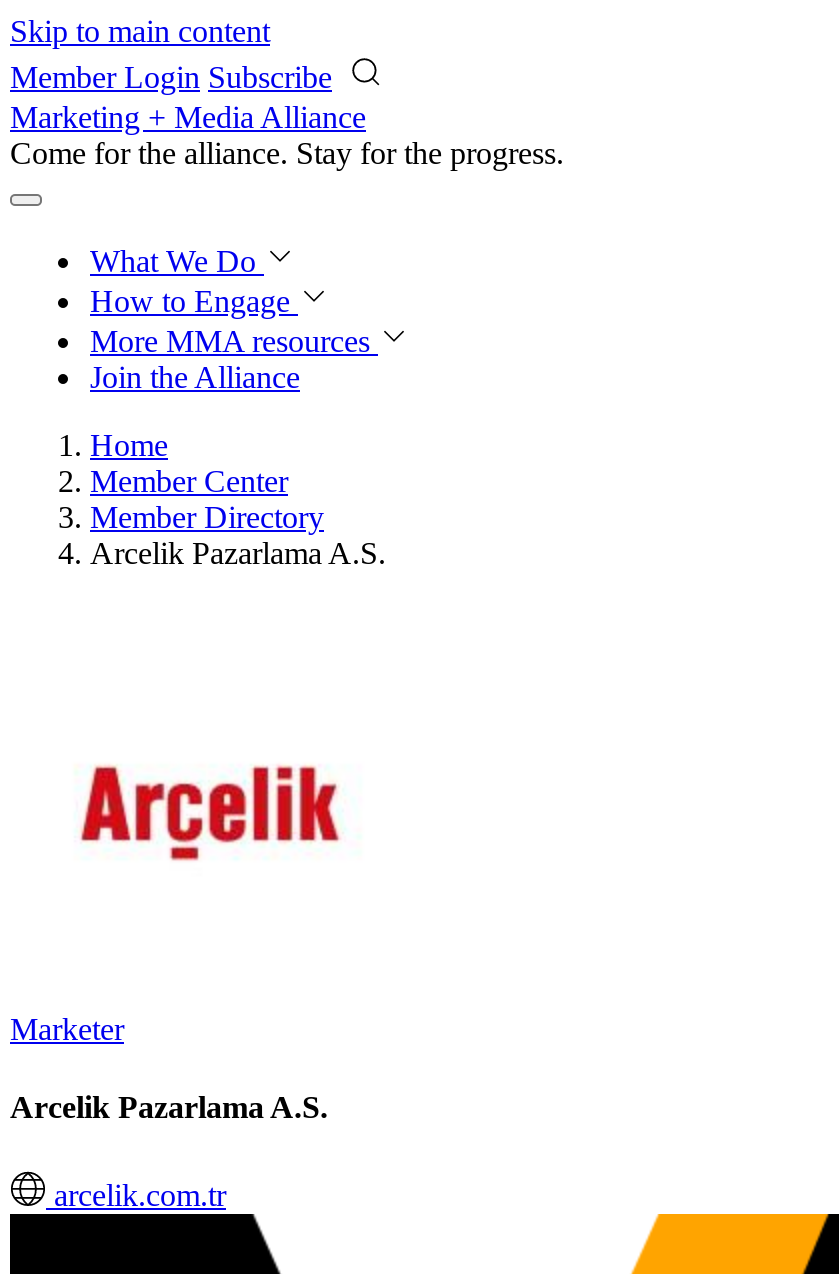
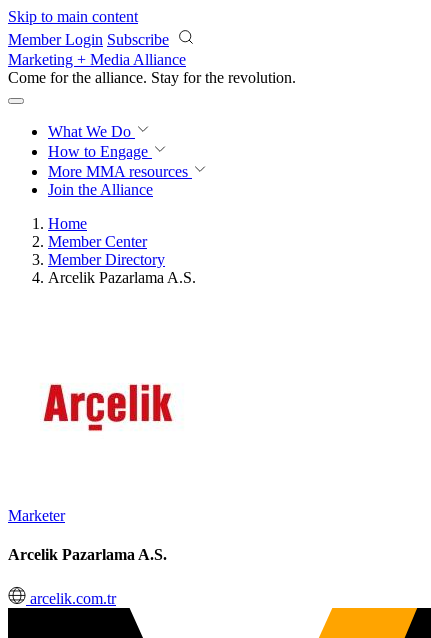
[10,136,564,170] Come for the alliance. Stay for the progress. -> [8,69,296,86] Come for the alliance. Stay for the revolution.

